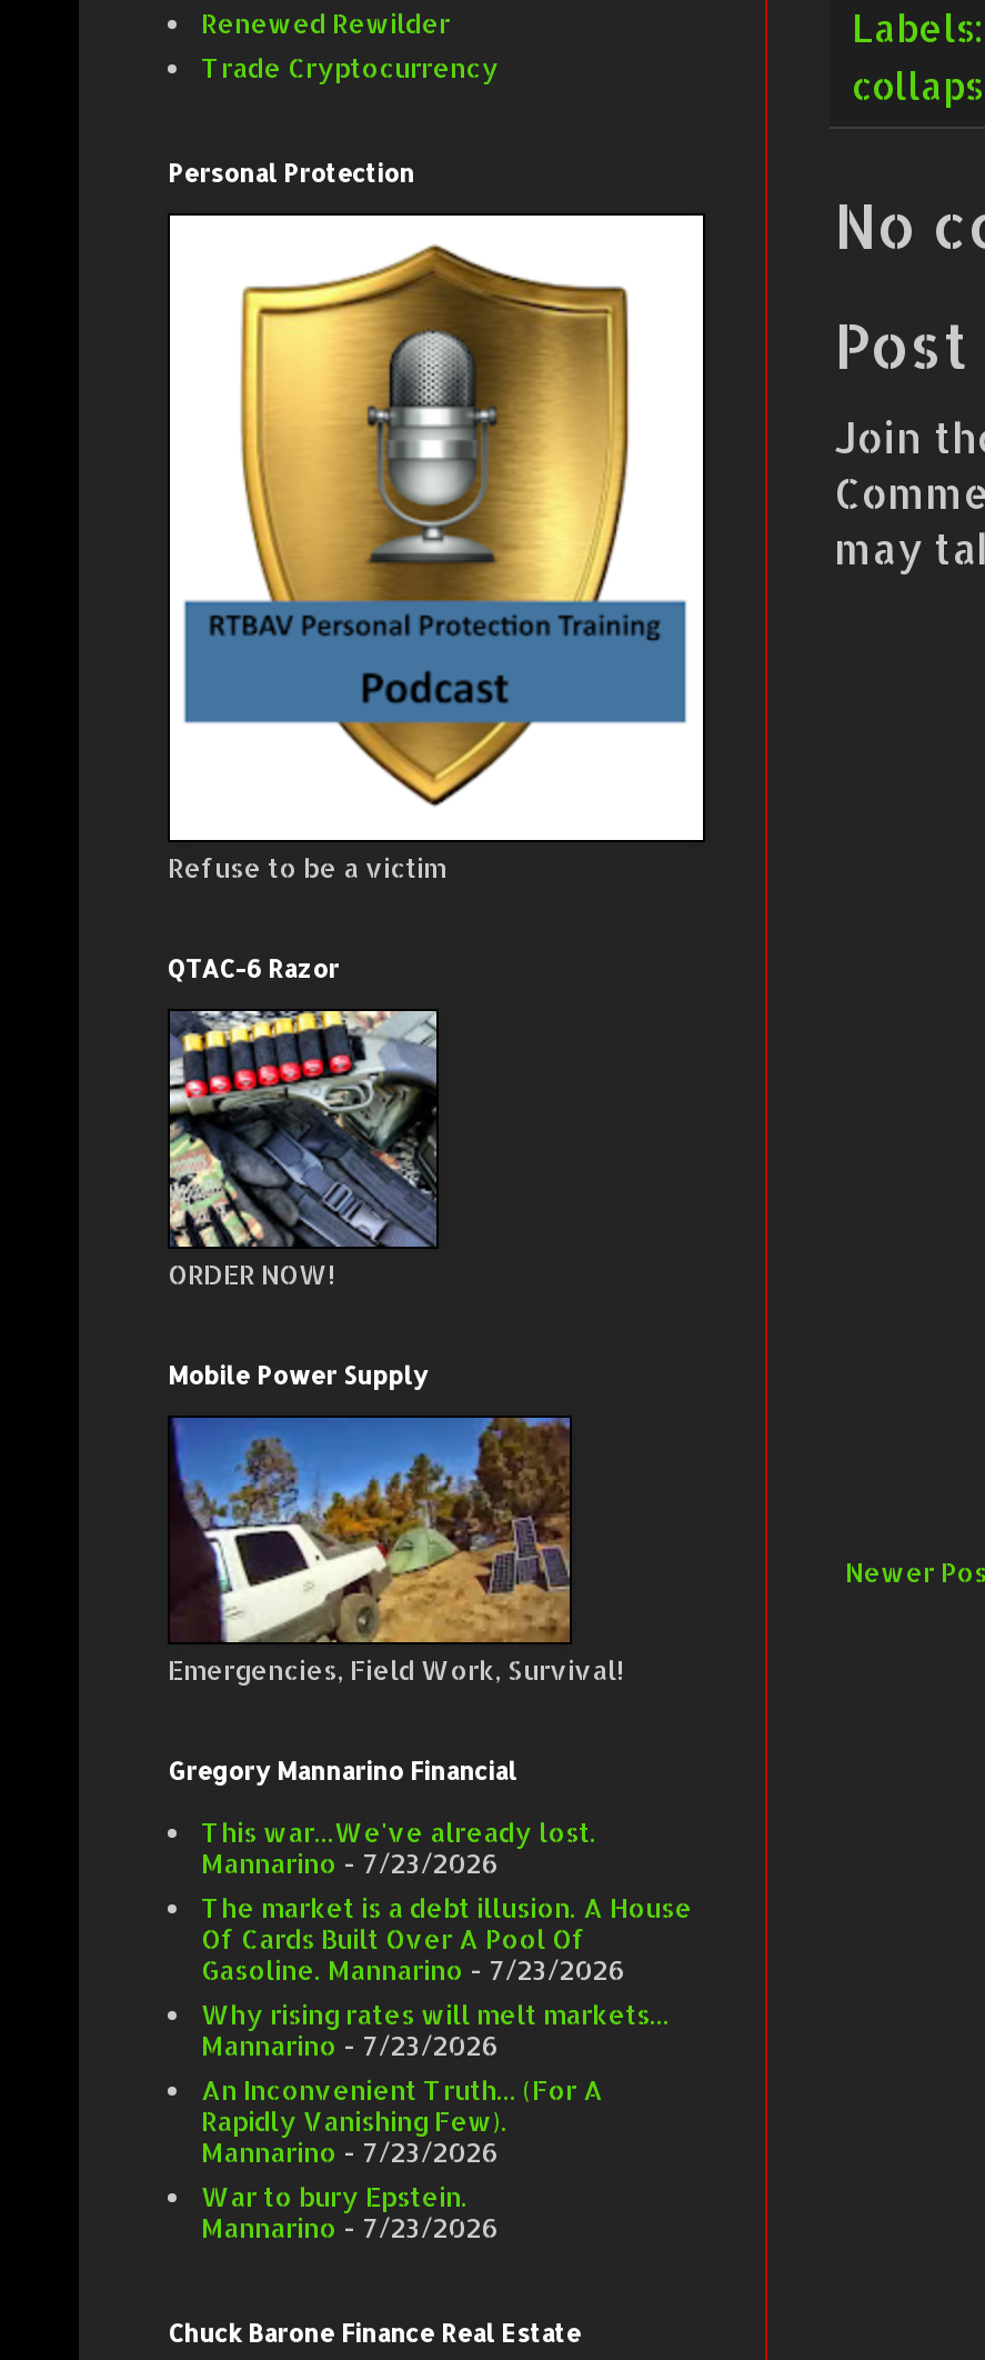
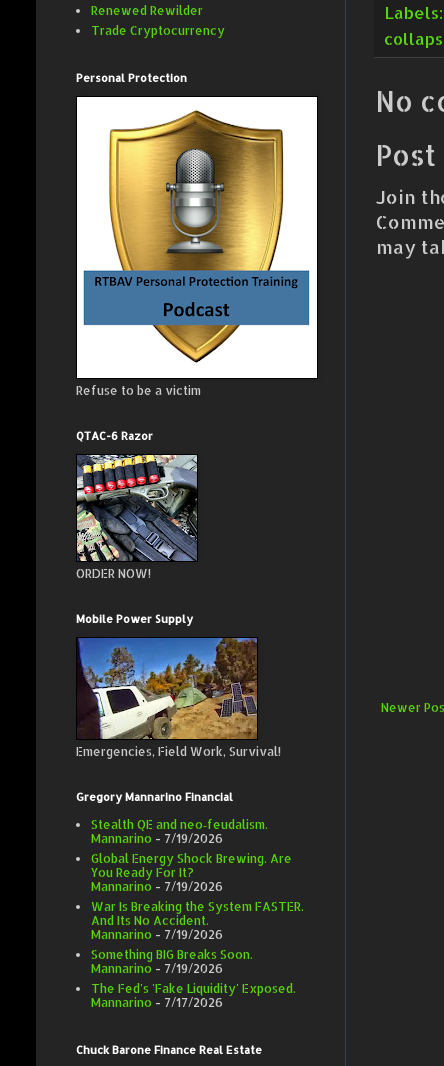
[201,1816,692,2245] This war...We've already lost. | Mannarino - 7/23/2026 | The market is a debt illusion. A House | Of Cards Built Over A Pool Of | Gasoline. Mannarino - 7/23/2026 | Why rising rates will melt markets... | Mannarino - 7/23/2026 | An Inconvenient Truth... (For A | Rapidly Vanishing Few). | Mannarino - 7/23/2026 | War to bury Epstein. | Mannarino - 7/23/2026 -> [91,817,304,1010] Stealth QE and neo‑feudalism. | Mannarino - 7/19/2026 | Global Energy Shock Brewing. Are | You Ready For It? | Mannarino - 7/19/2026 | War Is Breaking the System FASTER. | And Its No Accident. | Mannarino - 7/19/2026 | Something BIG Breaks Soon. | Mannarino - 7/19/2026 | The Fed's 'Fake Liquidity' Exposed. | Mannarino - 7/17/2026

